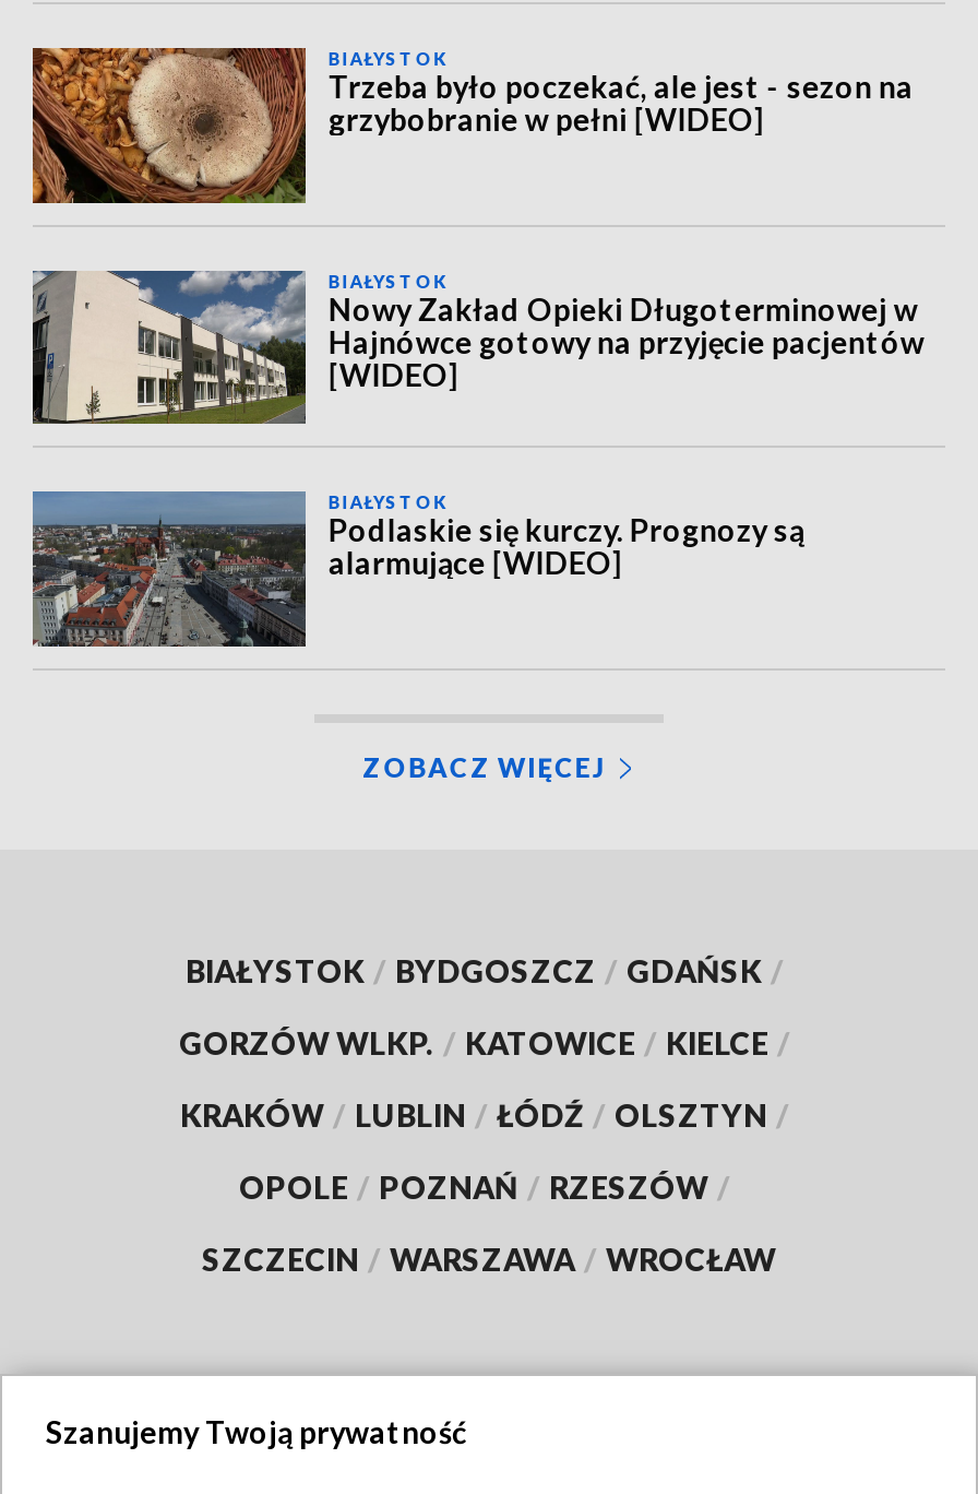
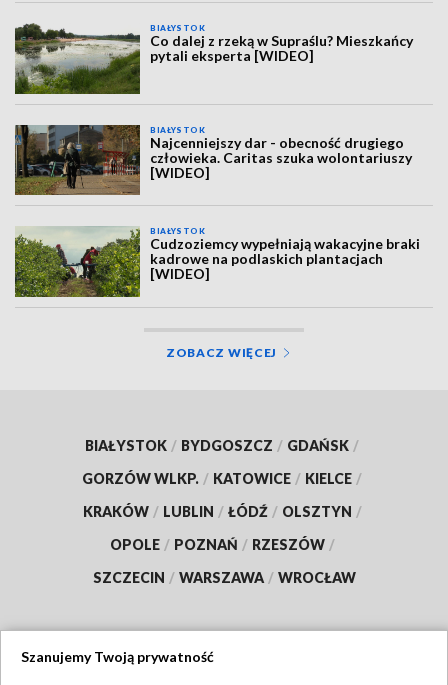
[31,46,913,203] [image] | Trzeba było poczekać, ale jest - sezon na | grzybobranie w pełni [WIDEO] -> [14,23,413,94] [image] | Co dalej z rzeką w Supraślu? Mieszkańcy | pytali eksperta [WIDEO]
[31,269,924,424] [image] | Nowy Zakład Opieki Długoterminowej w | Hajnówce gotowy na przyjęcie pacjentów -> [14,124,412,195] [image] | Najcenniejszy dar - obecność drugiego | człowieka. Caritas szuka wolontariuszy
[31,489,804,647] [image] | Podlaskie się kurczy. Prognozy są | alarmujące [WIDEO] -> [15,226,420,297] [image] | Cudzoziemcy wypełniają wakacyjne braki | kadrowe na podlaskich plantacjach | [WIDEO]

